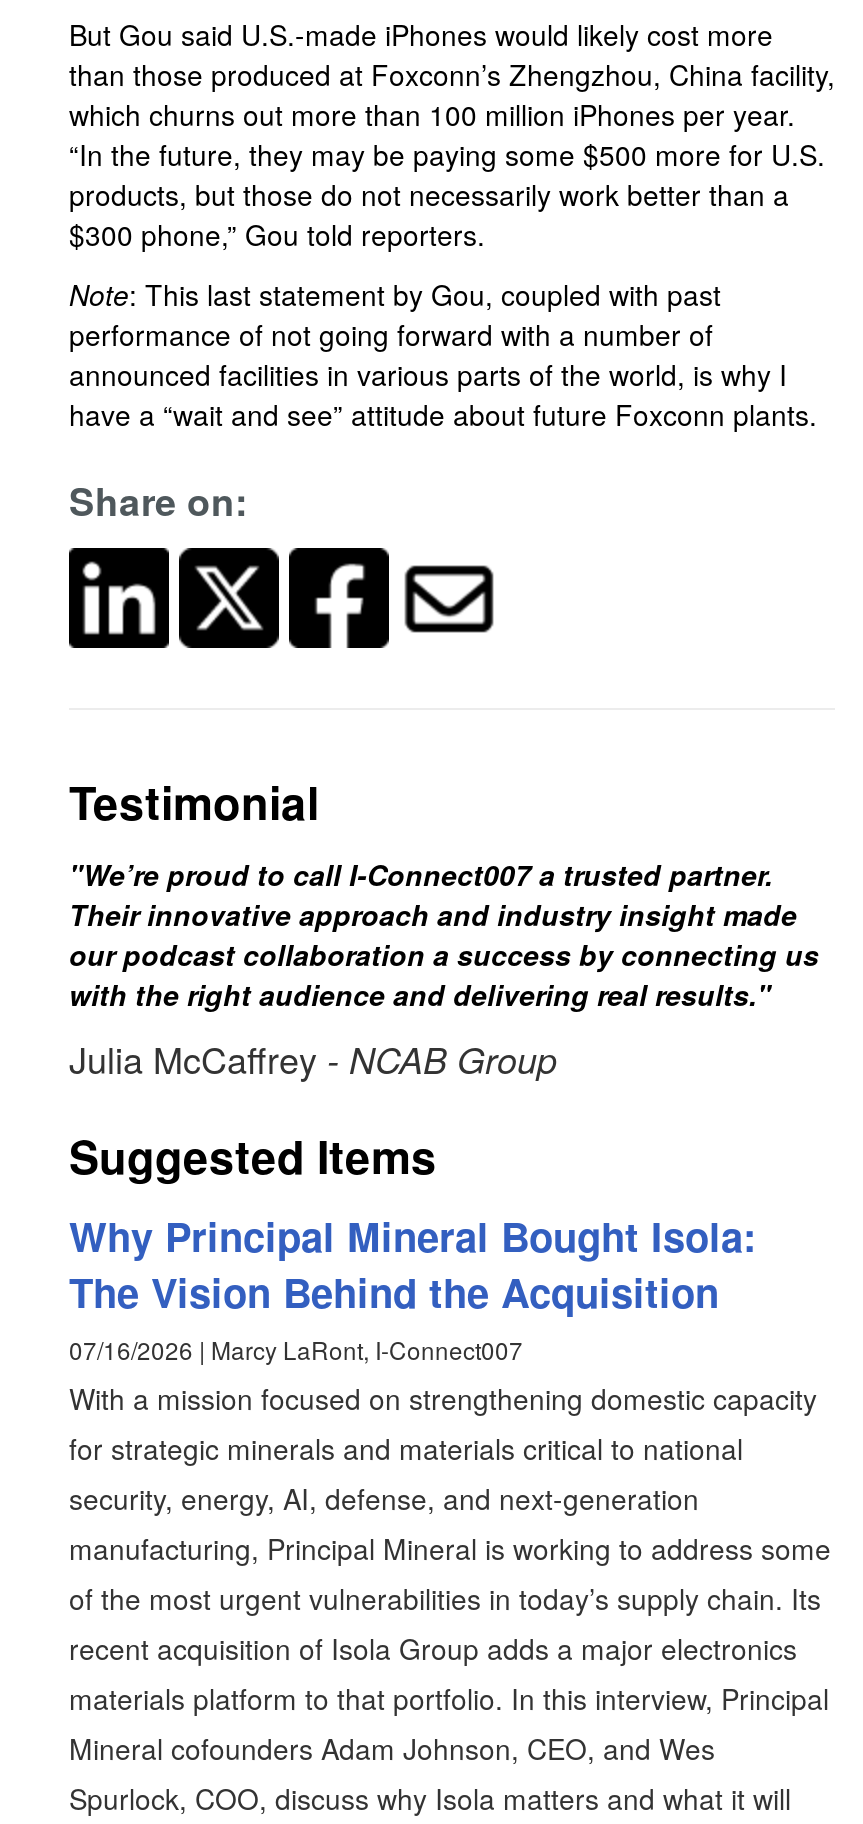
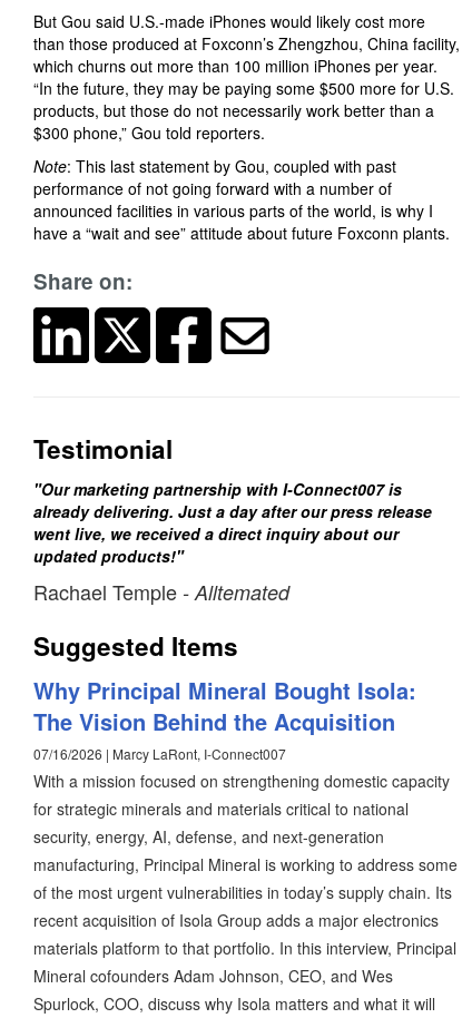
[69,854,819,1084] "We’re proud to call I-Connect007 a trusted partner. | Their innovative approach and industry insight made | our podcast collaboration a success by connecting us | with the right audience and delivering real results." | Julia McCaffrey - NCAB Group -> [33,478,432,606] "Our marketing partnership with I-Connect007 is | already delivering. Just a day after our press release | went live, we received a direct inquiry about our | updated products!" | Rachael Temple - Alltemated

